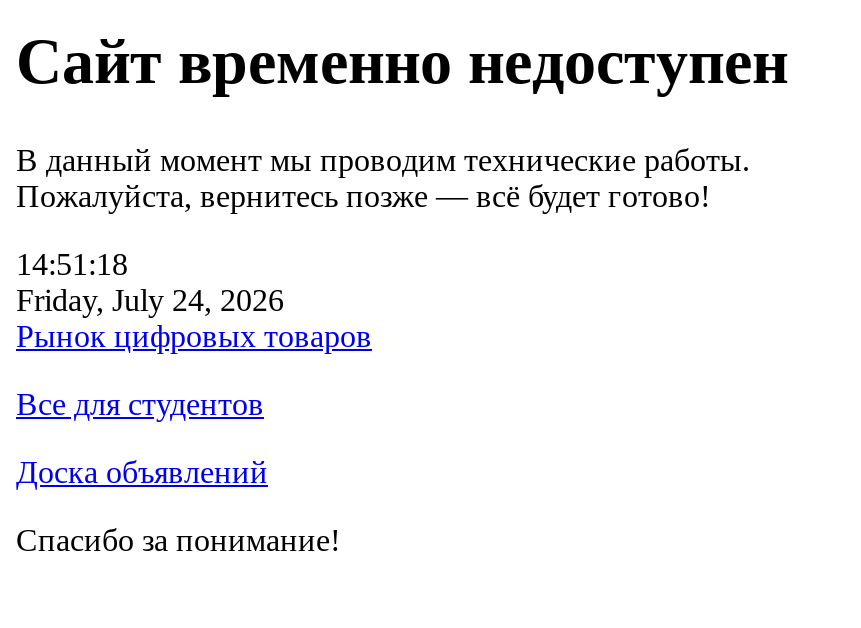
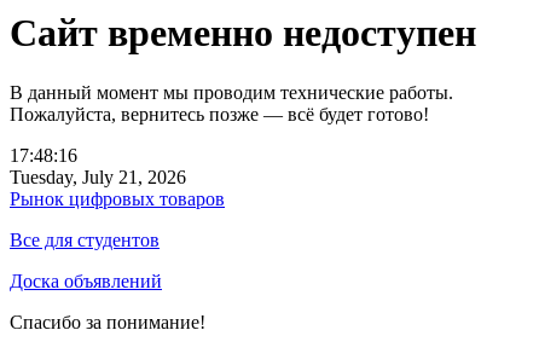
[16,247,128,281] 14:51:18 -> [10,145,77,165] 17:48:16
[16,283,284,317] Friday, July 24, 2026 -> [10,167,186,187] Tuesday, July 21, 2026

